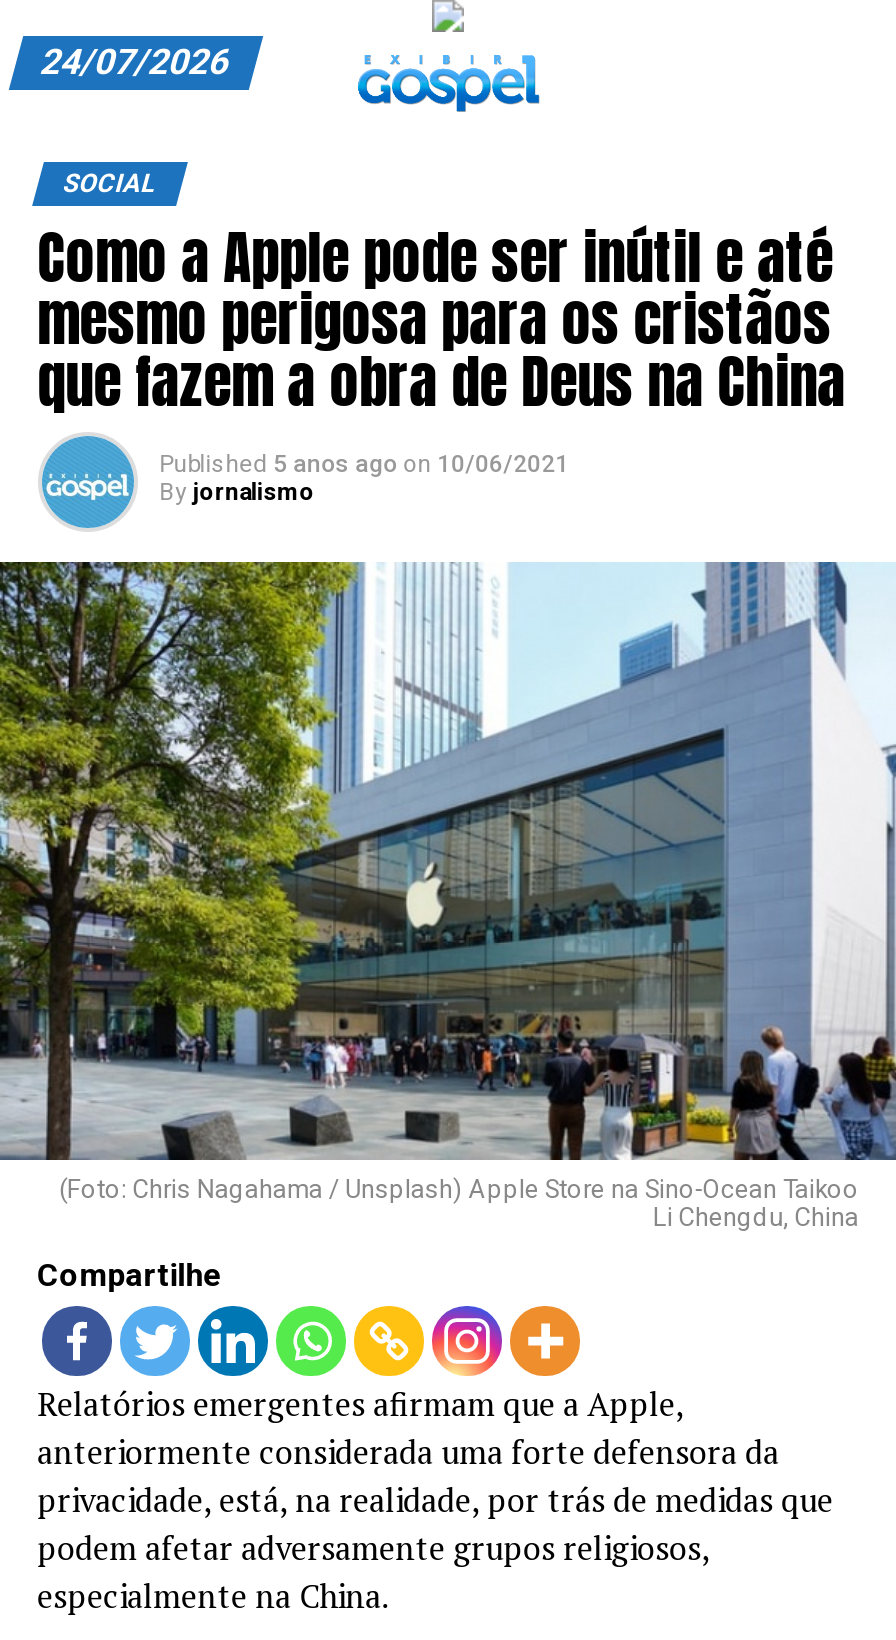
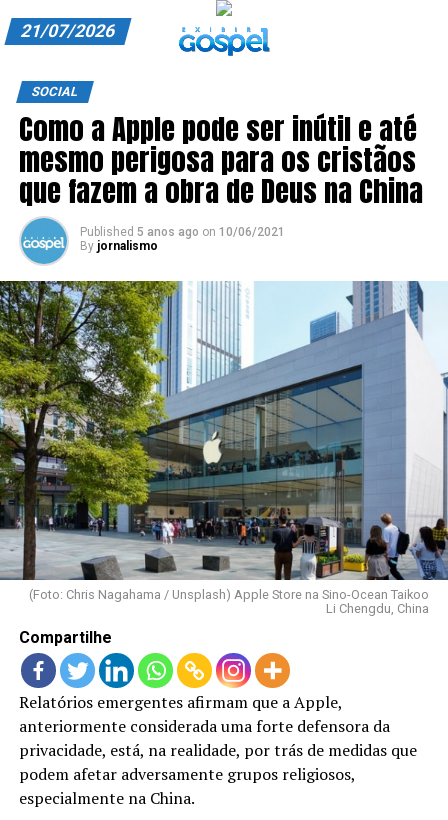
[37,42,236,82] 24/07/2026 -> [18,21,118,41] 21/07/2026

